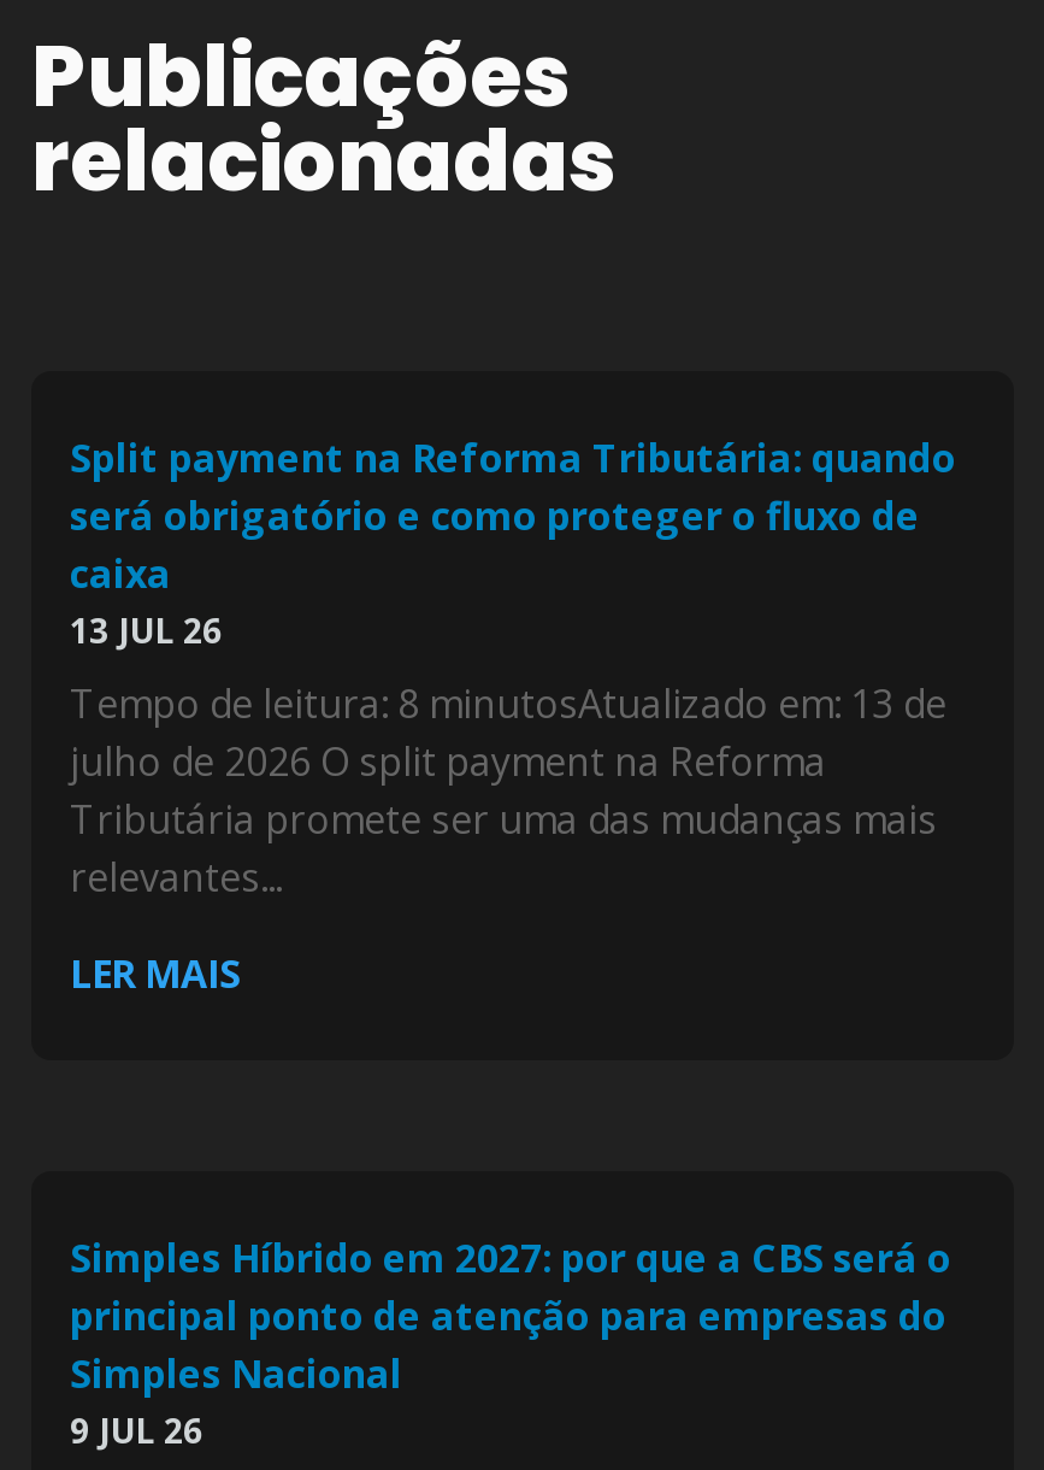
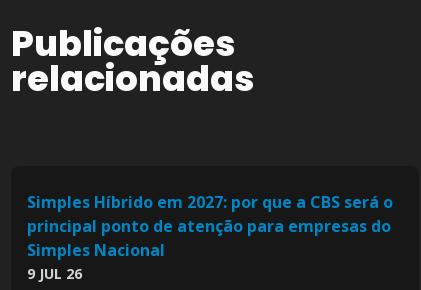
[70,430,956,999] Split payment na Reforma Tributária: quando | será obrigatório e como proteger o fluxo de | caixa | 13 JUL 26 | Tempo de leitura: 8 minutosAtualizado em: 13 de | julho de 2026 O split payment na Reforma | Tributária promete ser uma das mudanças mais | relevantes... | LER MAIS -> none

